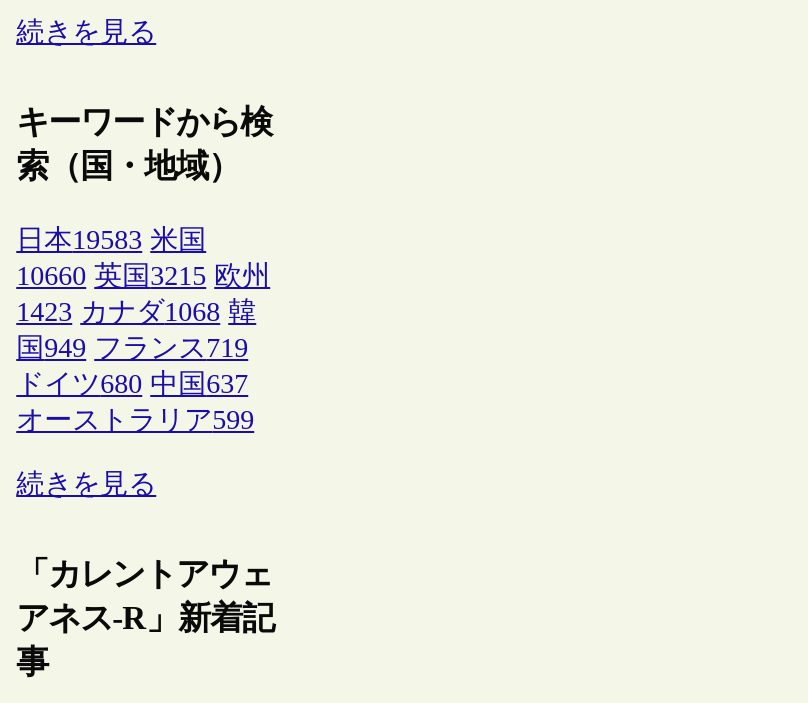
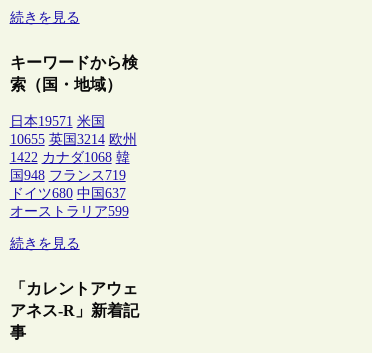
[16,224,206,254] 日本19583 米国 -> [10,114,105,129] 日本19571 米国
[16,260,270,290] 10660 英国3215 欧州 -> [10,132,137,147] 10655 英国3214 欧州
[16,296,256,326] 1423 カナダ1068 韓 -> [10,150,130,165] 1422 カナダ1068 韓
[16,332,248,362] 国949 フランス719 -> [10,168,126,183] 国948 フランス719

